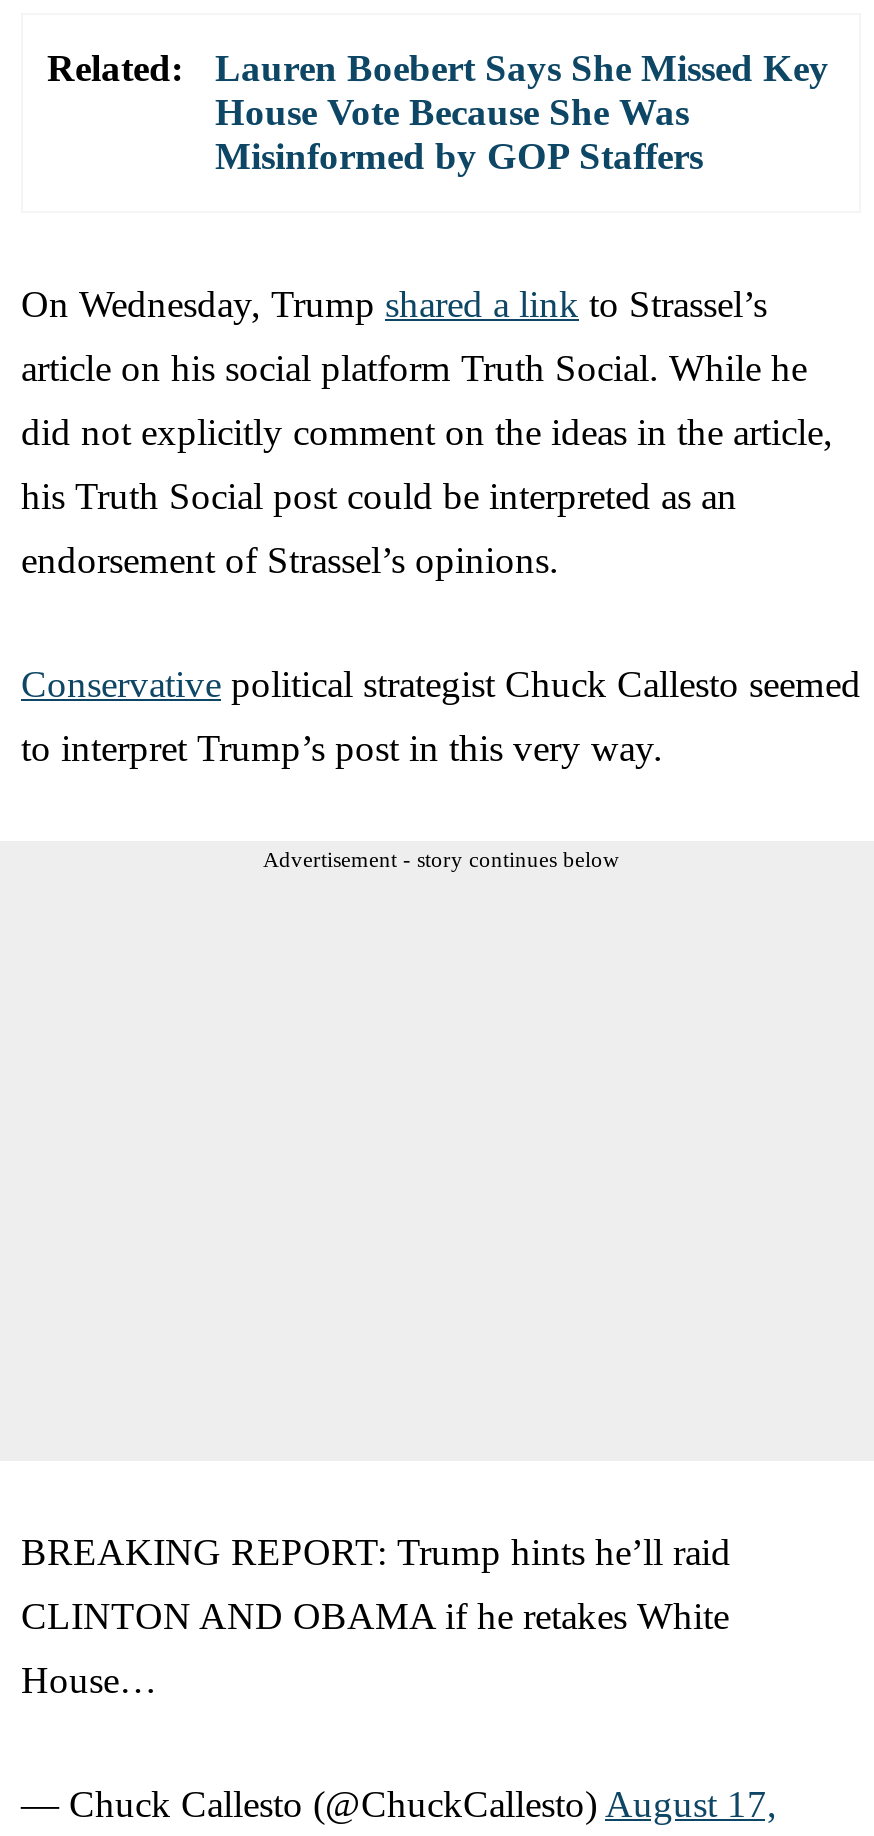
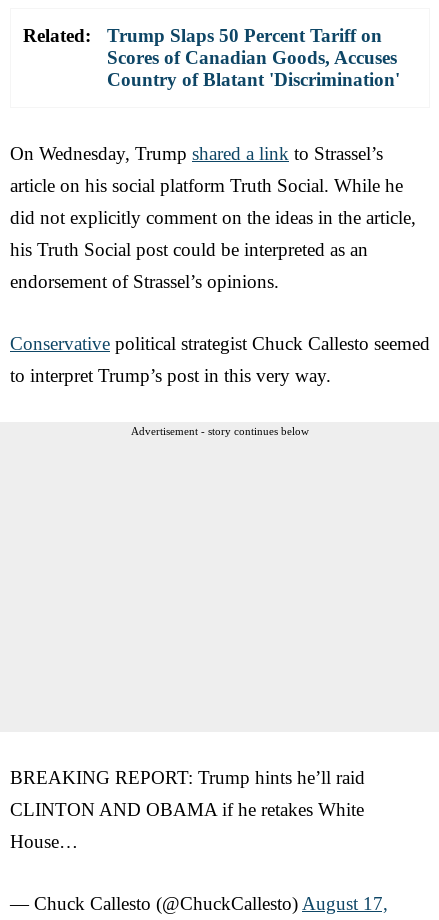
[215,46,829,176] Lauren Boebert Says She Missed Key | House Vote Because She Was | Misinformed by GOP Staffers -> [107,25,400,90] Trump Slaps 50 Percent Tariff on | Scores of Canadian Goods, Accuses | Country of Blatant 'Discrimination'

